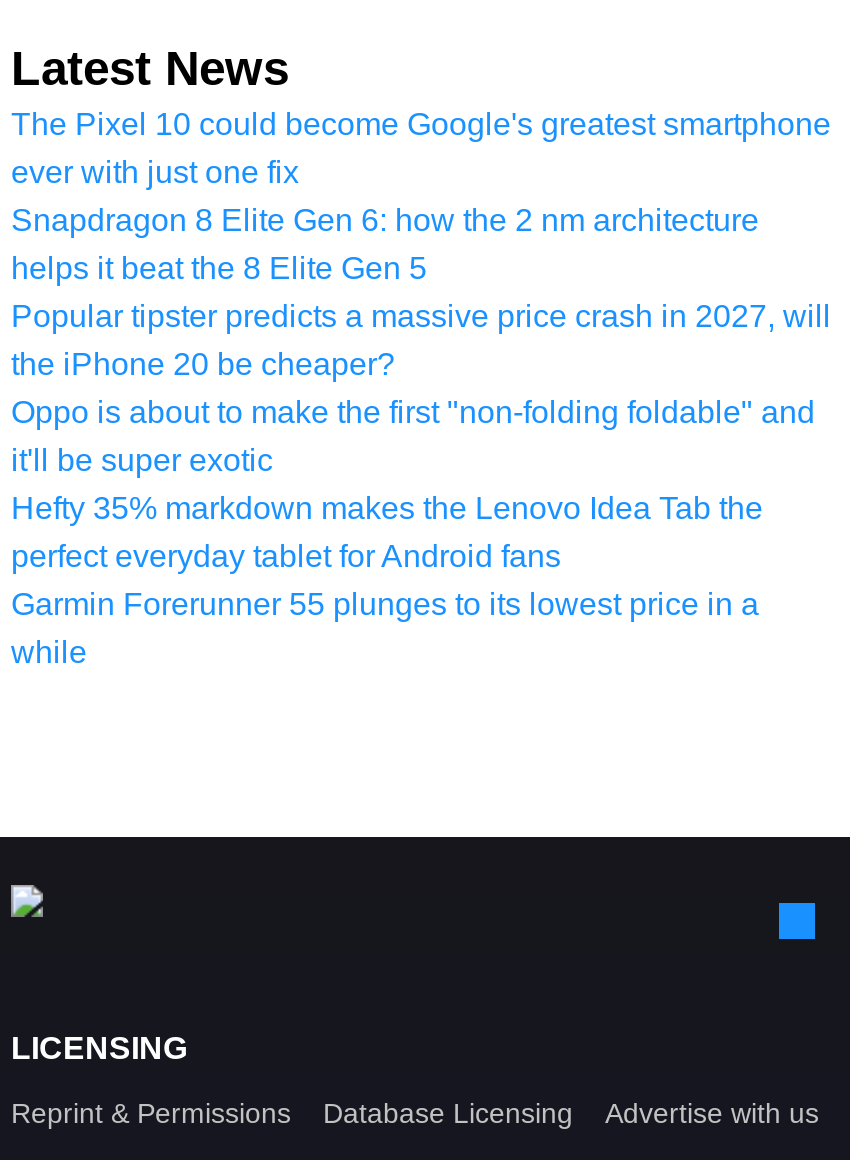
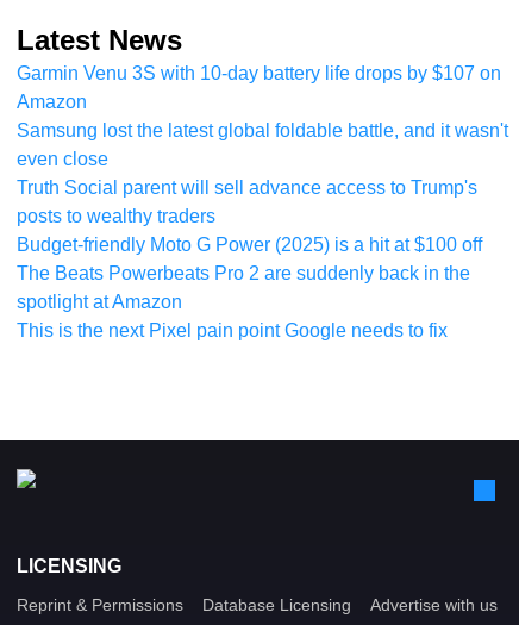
[11,107,831,669] The Pixel 10 could become Google's greatest smartphone | ever with just one fix | Snapdragon 8 Elite Gen 6: how the 2 nm architecture | helps it beat the 8 Elite Gen 5 | Popular tipster predicts a massive price crash in 2027, will | the iPhone 20 be cheaper? | Oppo is about to make the first "non-folding foldable" and | it'll be super exotic | Hefty 35% markdown makes the Lenovo Idea Tab the | perfect everyday tablet for Android fans | Garmin Forerunner 55 plunges to its lowest price in a | while -> [17,63,508,340] Garmin Venu 3S with 10-day battery life drops by $107 on | Amazon | Samsung lost the latest global foldable battle, and it wasn't | even close | Truth Social parent will sell advance access to Trump's | posts to wealthy traders | Budget-friendly Moto G Power (2025) is a hit at $100 off | The Beats Powerbeats Pro 2 are suddenly back in the | spotlight at Amazon | This is the next Pixel pain point Google needs to fix

